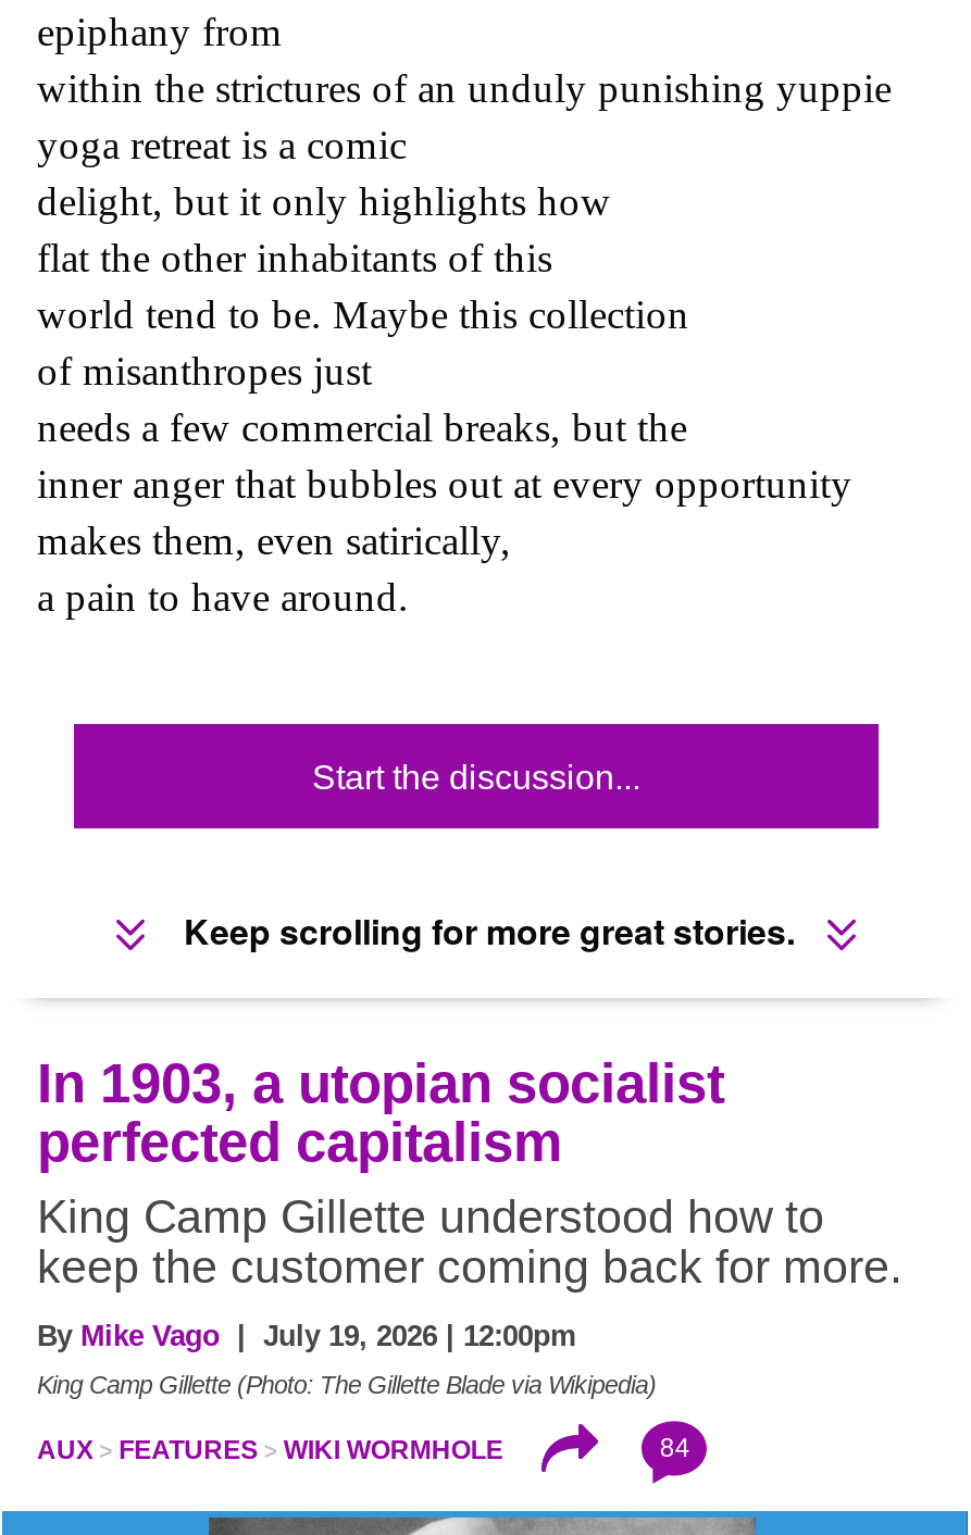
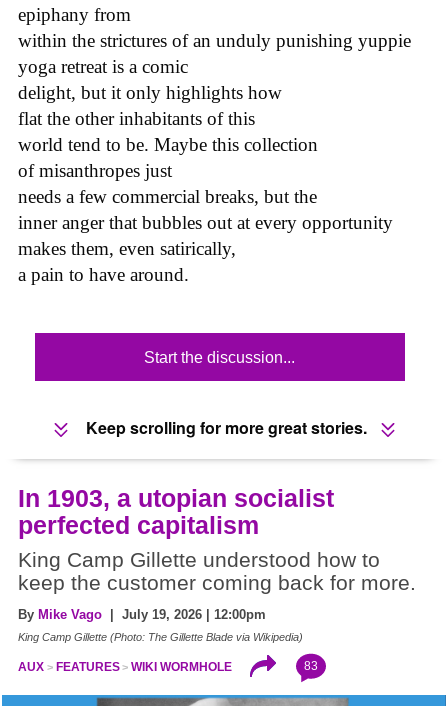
[660,1433,690,1463] 84 -> [304,659,318,673] 83

